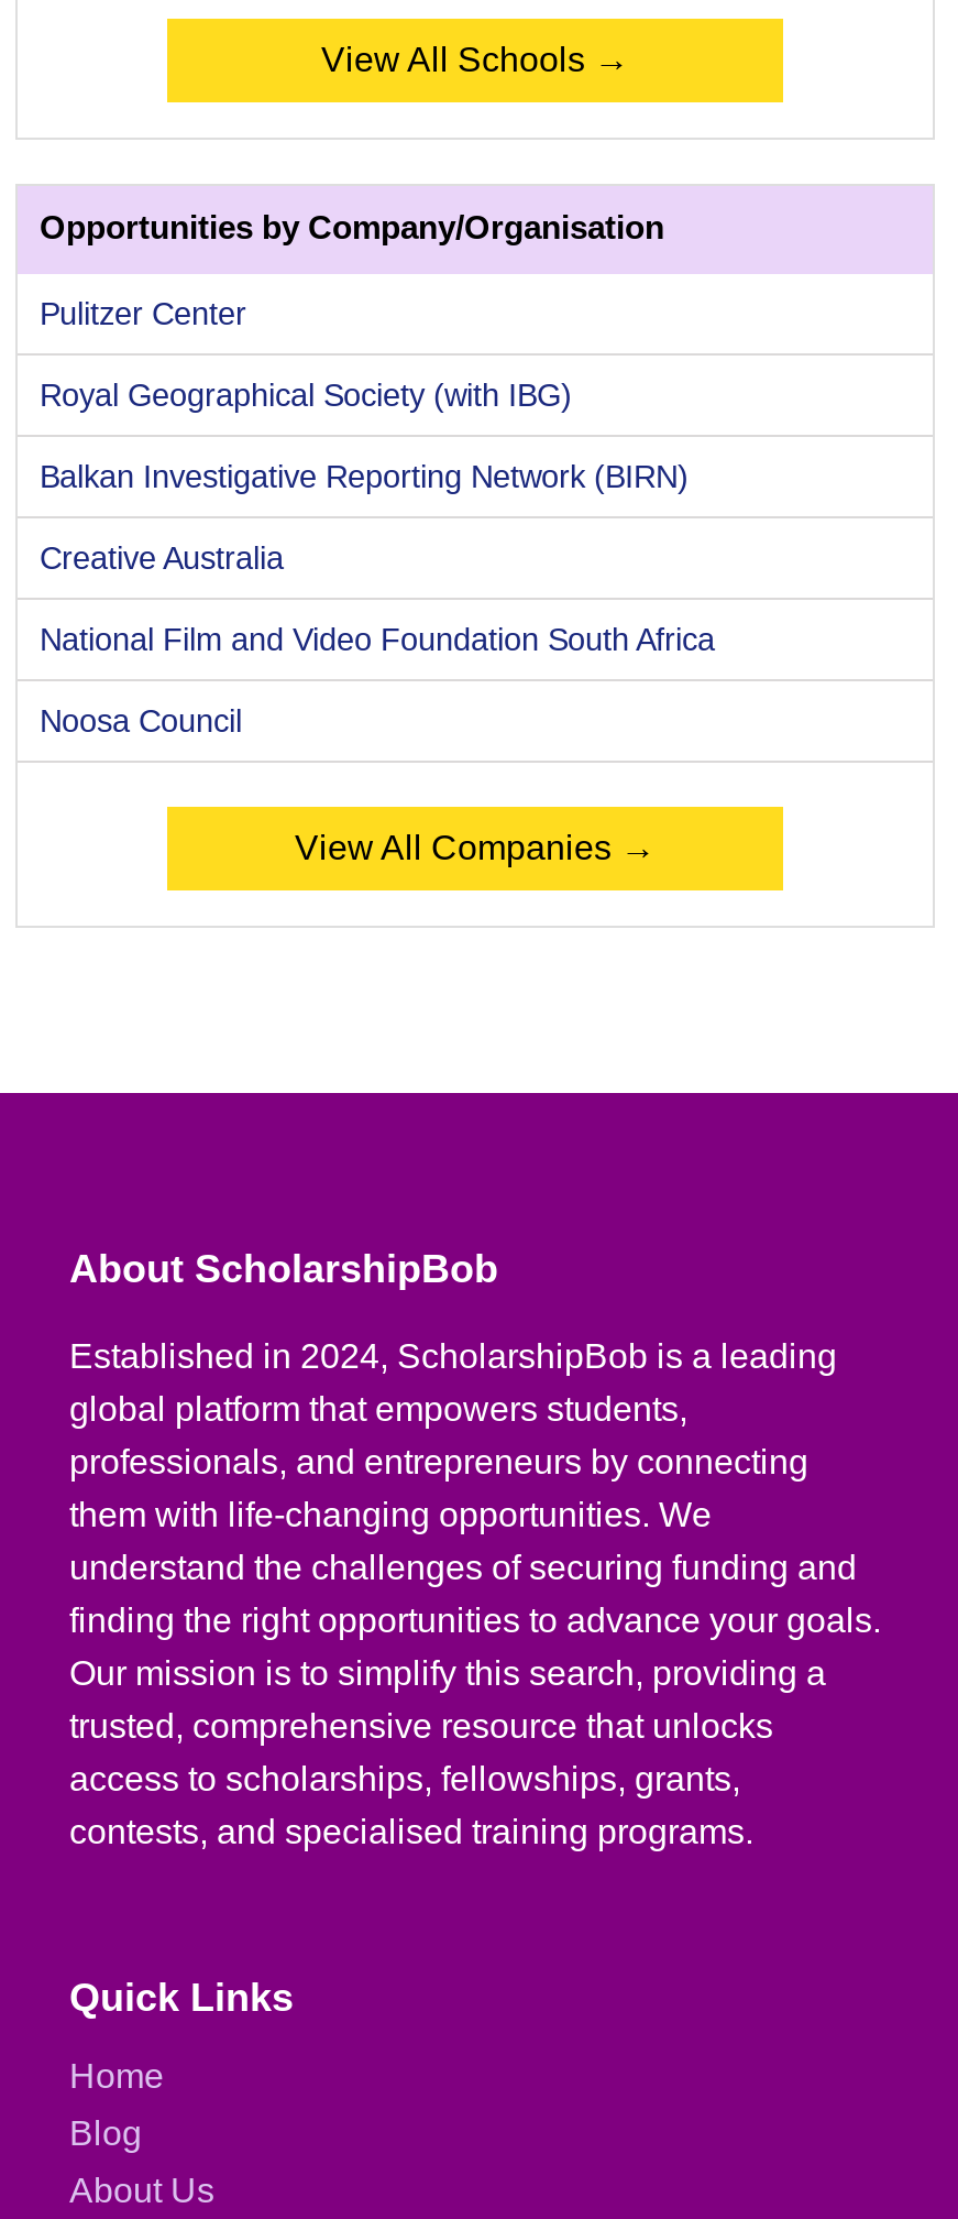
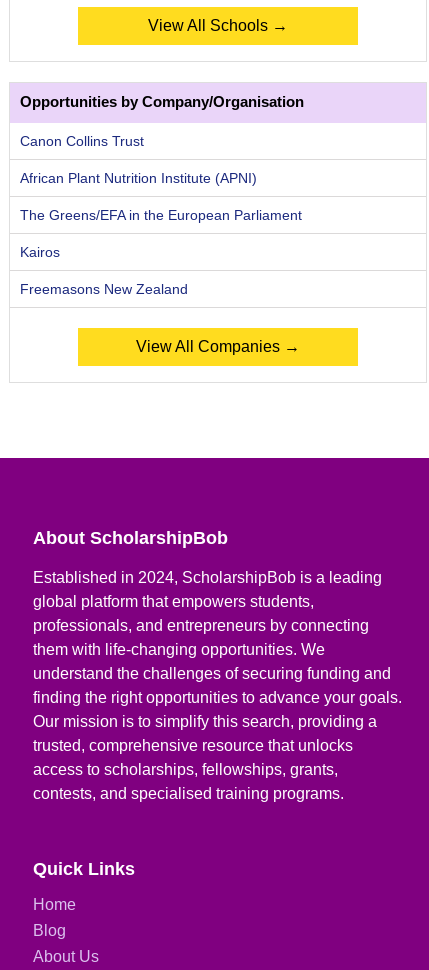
[40,295,715,738] Pulitzer Center | Royal Geographical Society (with IBG) | Balkan Investigative Reporting Network (BIRN) | Creative Australia | National Film and Video Foundation South Africa | Noosa Council -> [20,133,302,297] Canon Collins Trust | African Plant Nutrition Institute (APNI) | The Greens/EFA in the European Parliament | Kairos | Freemasons New Zealand

